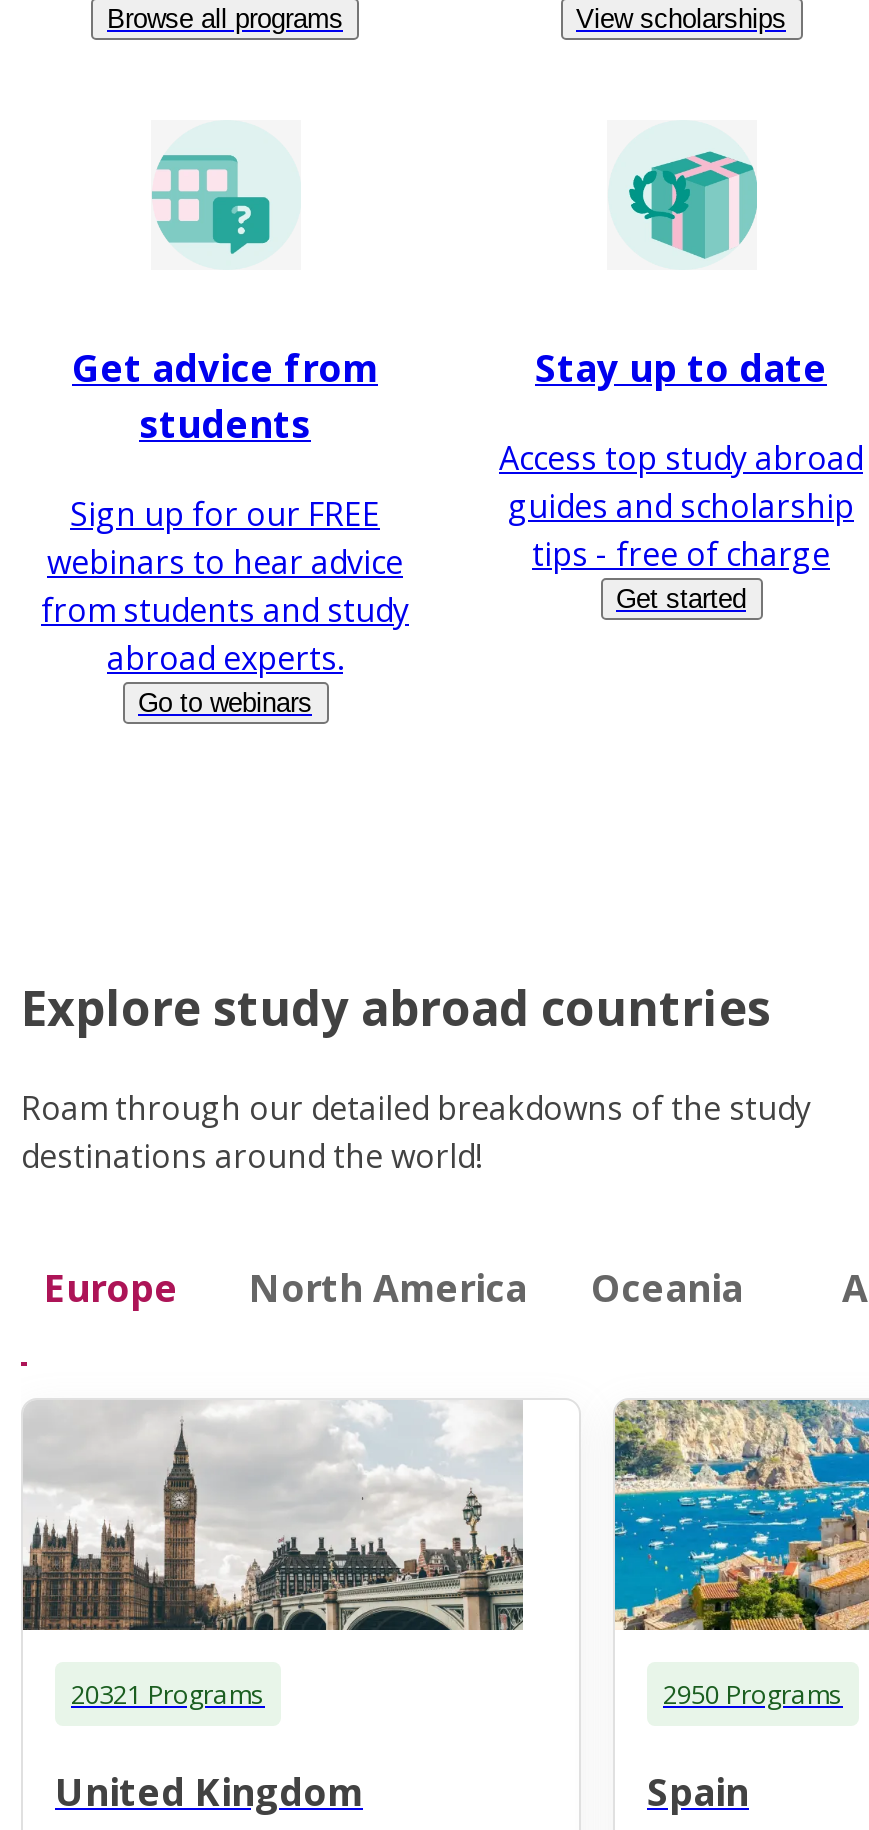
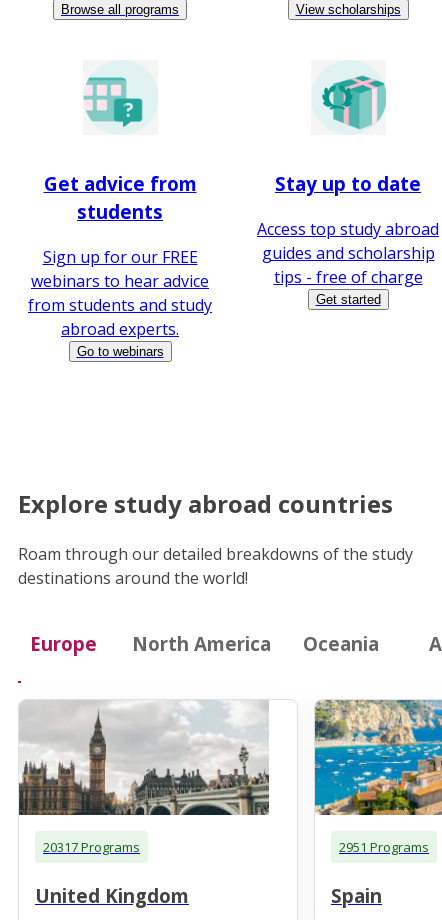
[71,1675,265,1711] 20321 Programs -> [43,838,140,856] 20317 Programs
[663,1675,843,1711] 2950 Programs -> [339,838,429,856] 2951 Programs

